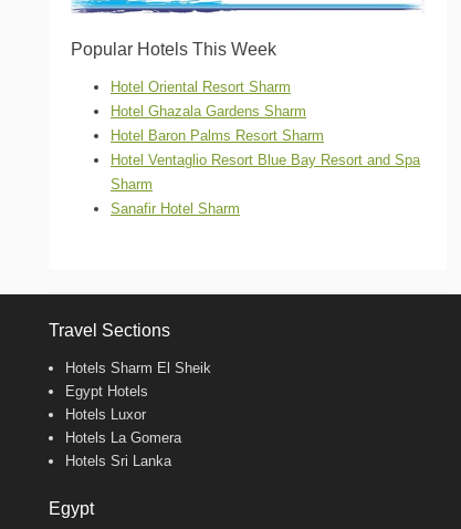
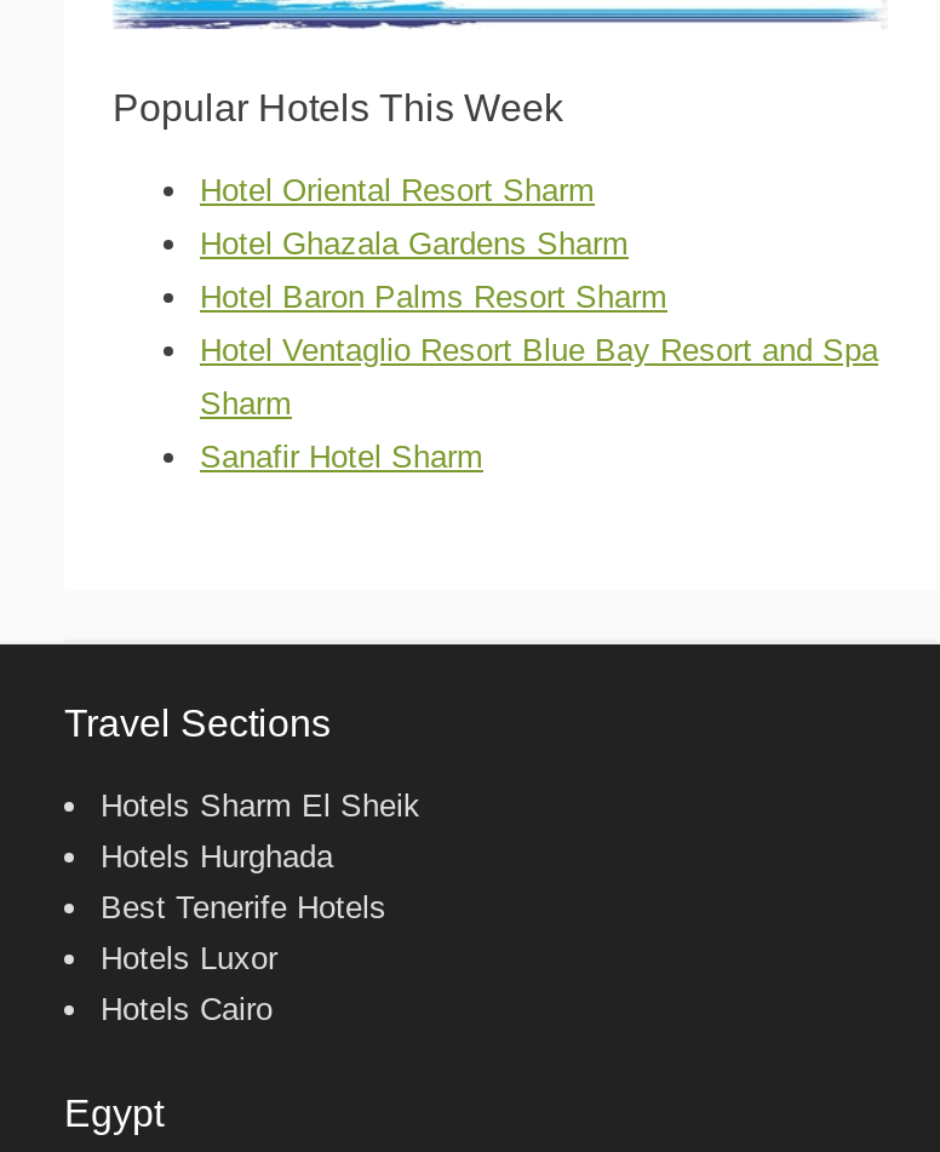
[65,383,148,400] Egypt Hotels -> [101,839,386,926] Hotels Hurghada | Best Tenerife Hotels
moved [65,406,146,423] -> [101,940,277,977]: Hotels Luxor
[65,430,181,469] Hotels La Gomera | Hotels Sri Lanka -> [101,991,273,1028] Hotels Cairo

